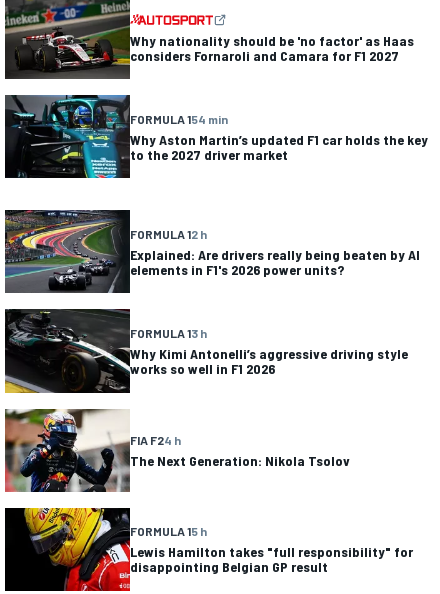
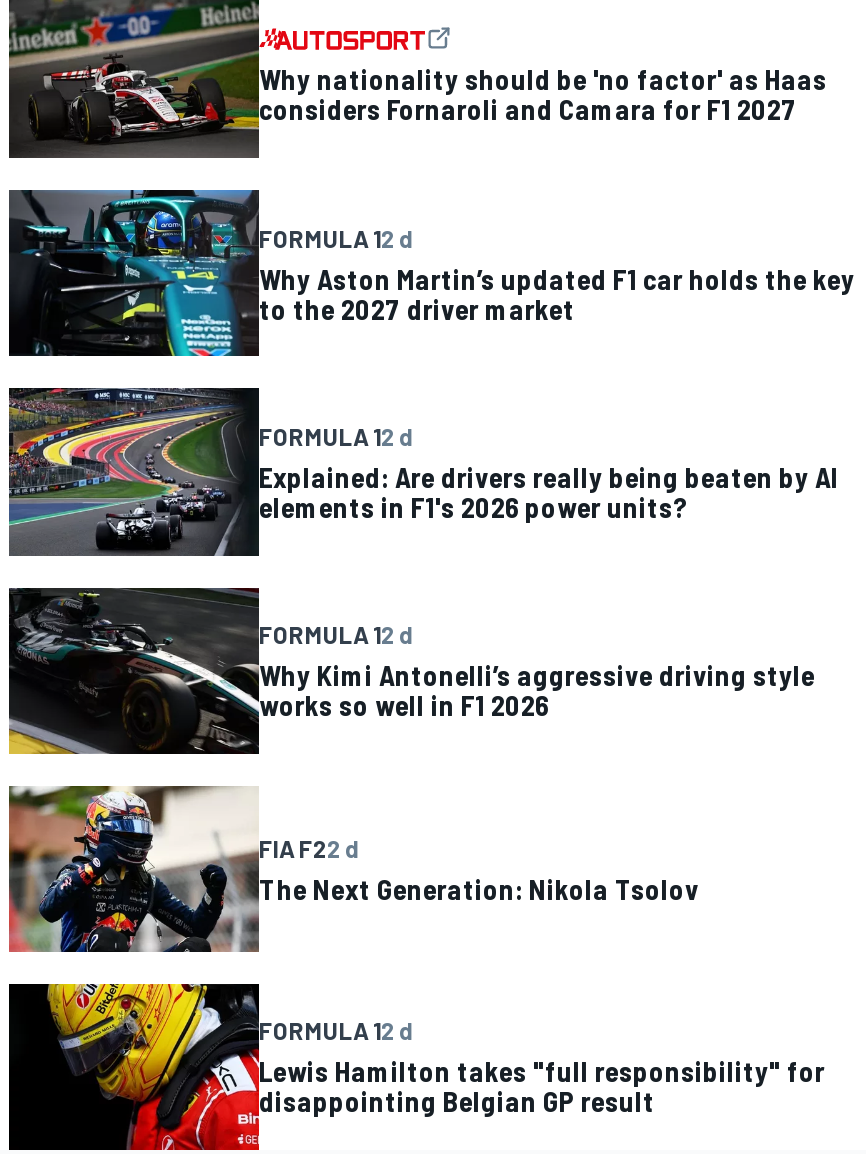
[130,112,228,126] FORMULA 154 min -> [259,224,413,252] FORMULA 12 d
[130,227,207,241] FORMULA 12 h -> [259,422,413,450] FORMULA 12 d
[130,326,207,340] FORMULA 13 h -> [259,620,413,648] FORMULA 12 d
[130,433,181,447] FIA F24 h -> [259,834,359,862] FIA F22 d
[130,524,207,538] FORMULA 15 h -> [259,1017,413,1045] FORMULA 12 d

